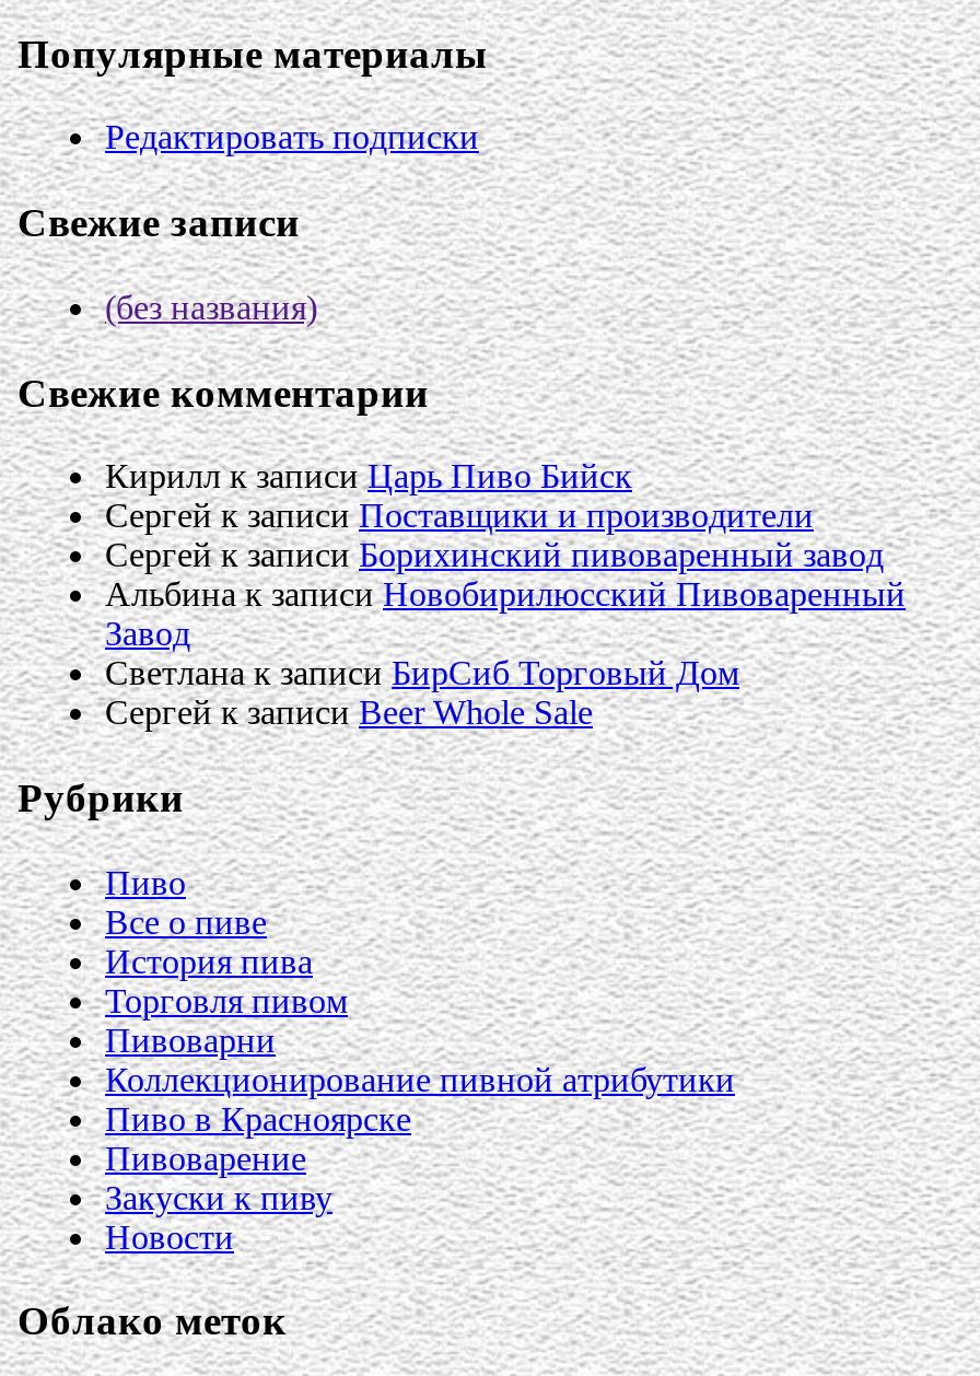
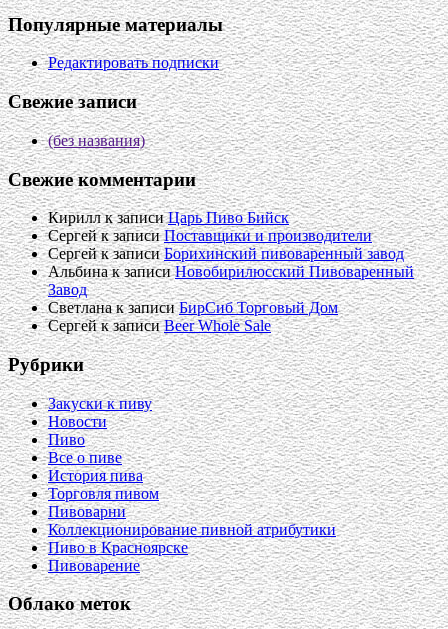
moved [105,863,735,1176] -> [48,431,336,574]: Пиво | Все о пиве | История пива | Торговля пивом | Пивоварни | Коллекционирование пивной атрибутики | Пиво в Красноярске | Пивоварение
moved [105,1178,332,1255] -> [48,395,152,430]: Закуски к пиву | Новости

